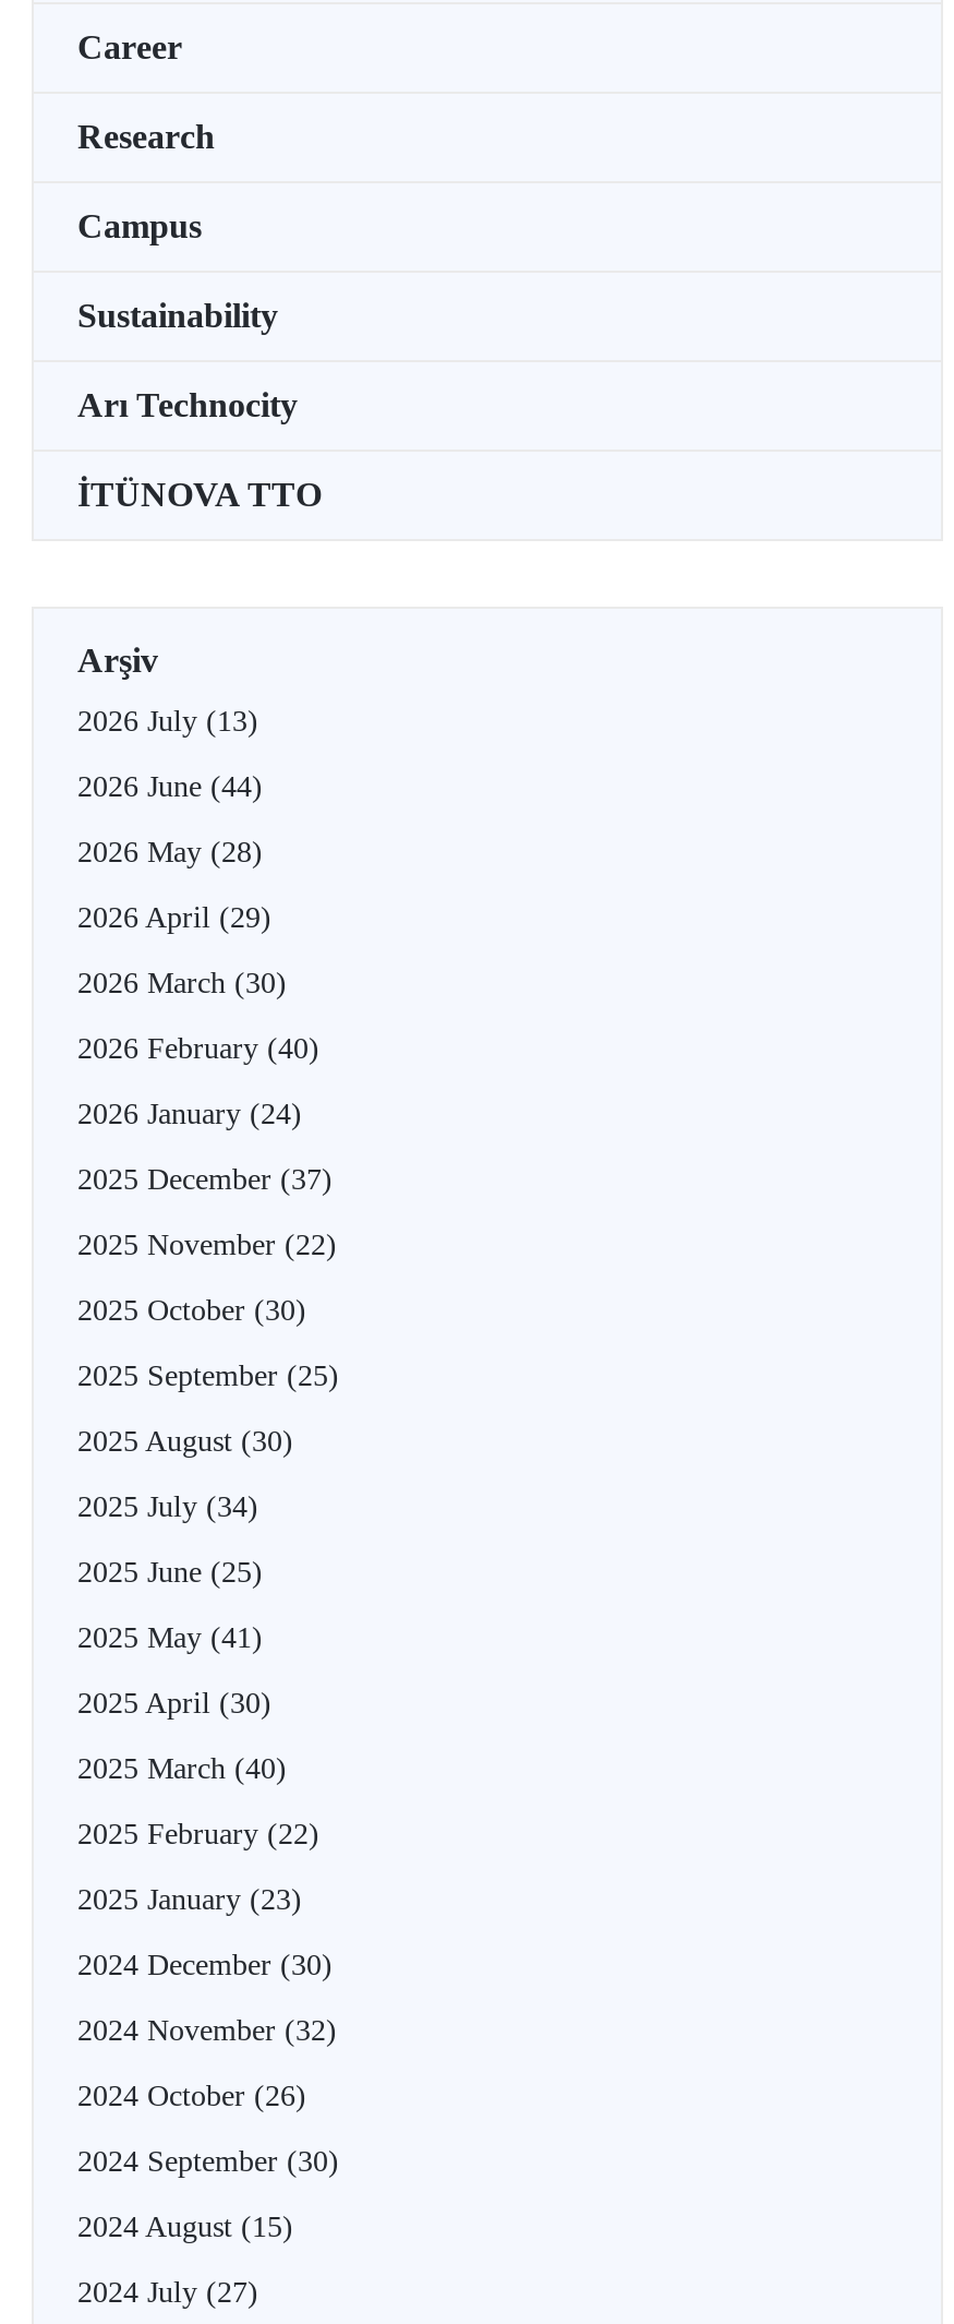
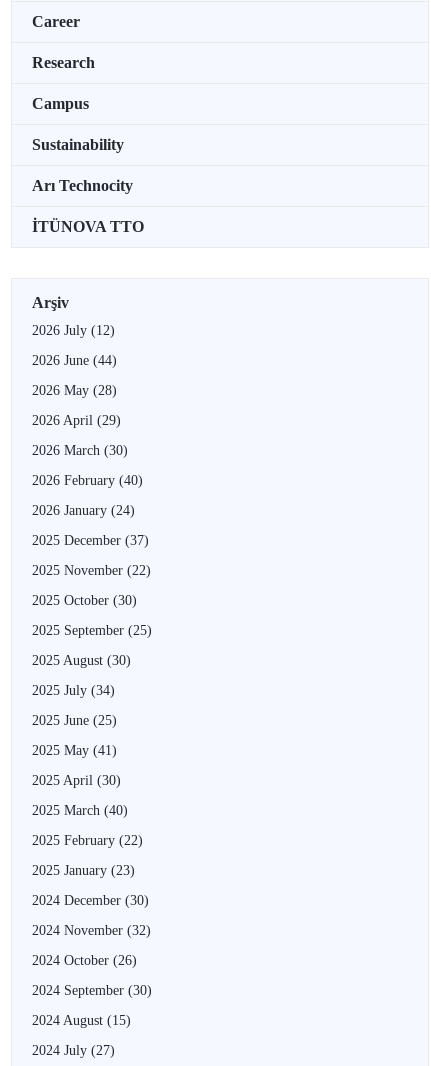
[77,704,258,737] 2026 July (13) -> [32,323,115,338] 2026 July (12)

